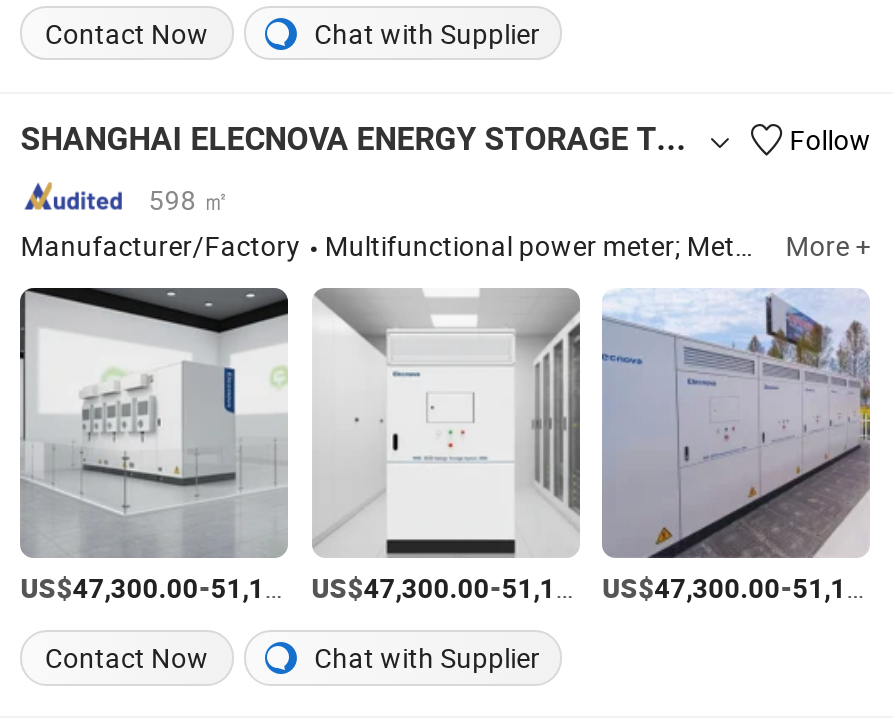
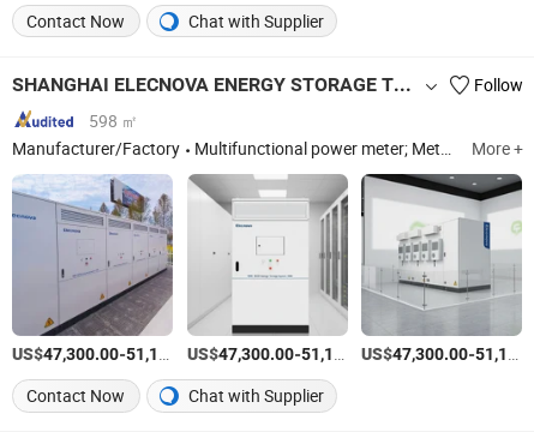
[18,286,290,558] [image] -> [11,174,174,336] [image]
[600,288,872,558] [image] -> [360,173,523,336] [image]

